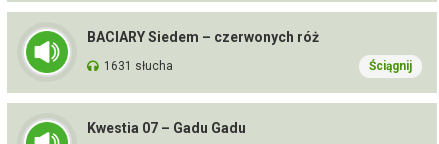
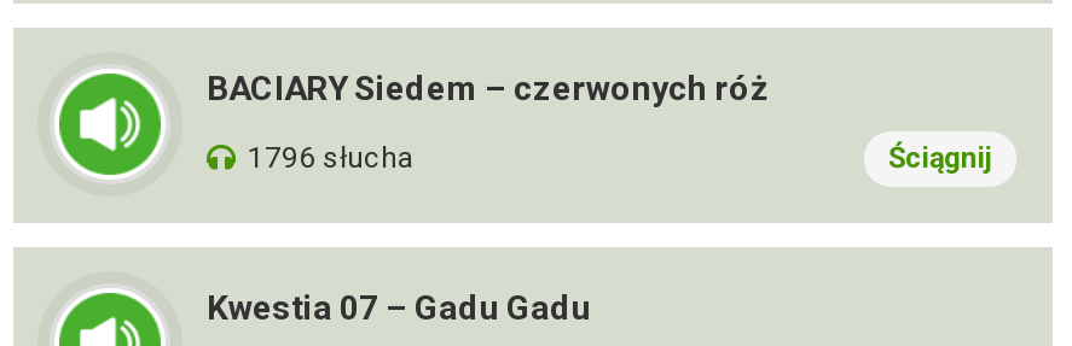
[104,59,173,73] 1631 słucha -> [248,141,415,175] 1796 słucha

